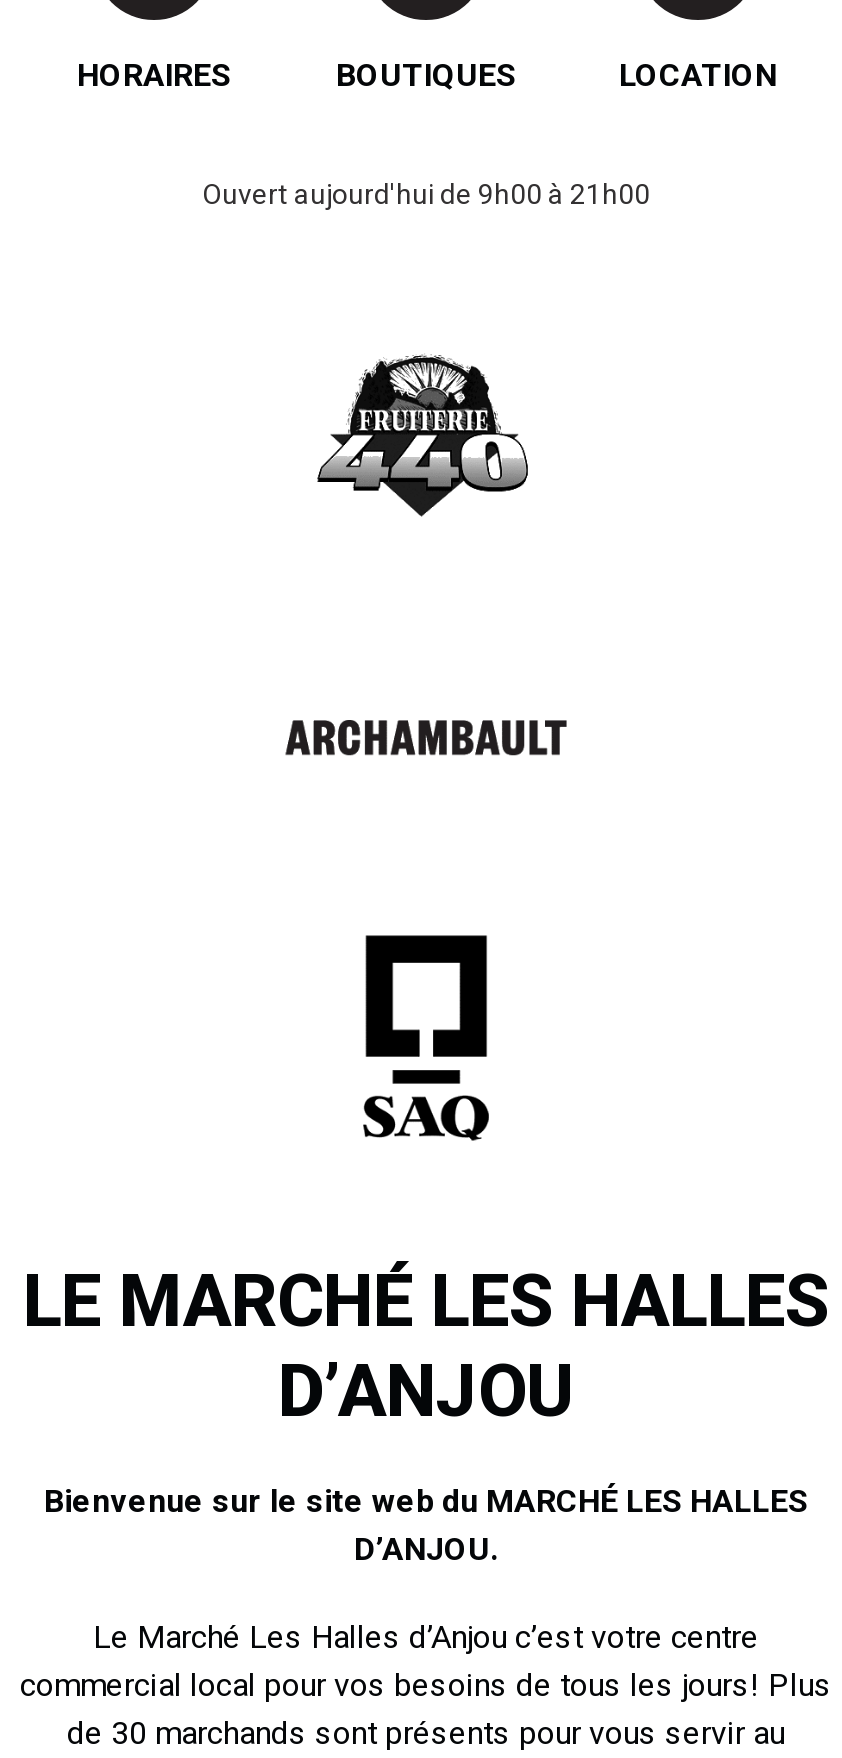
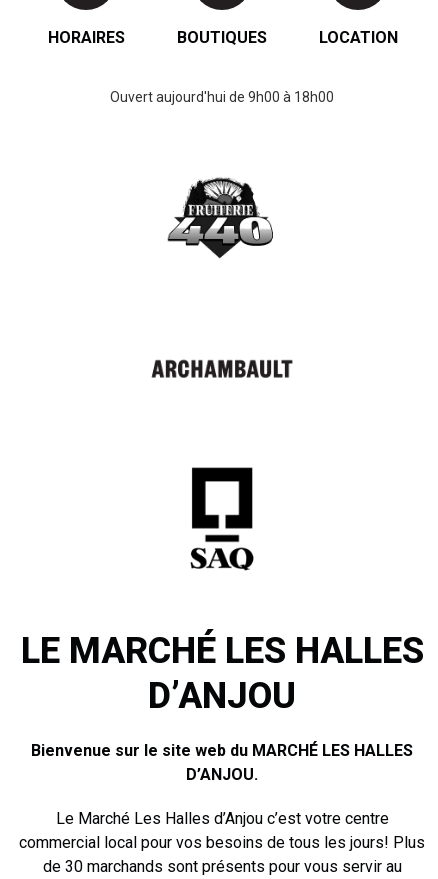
[202,178,650,210] Ouvert aujourd'hui de 9h00 à 21h00 -> [110,89,334,105] Ouvert aujourd'hui de 9h00 à 18h00

